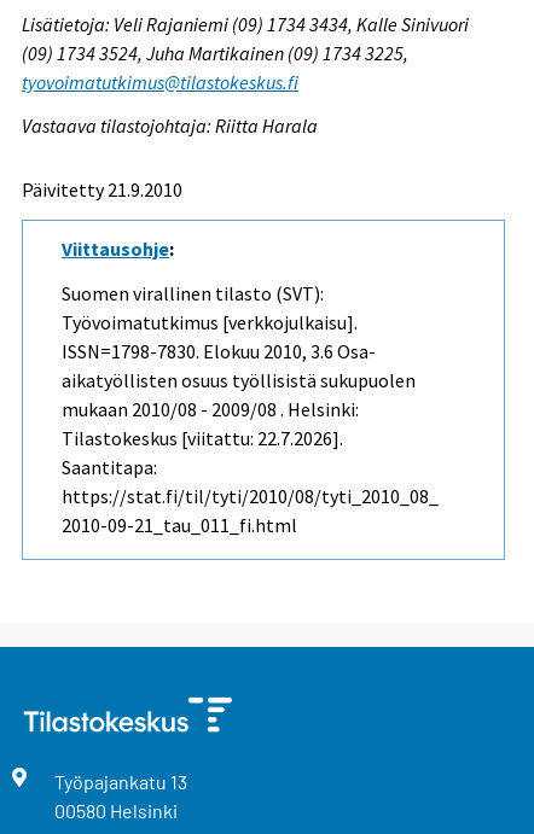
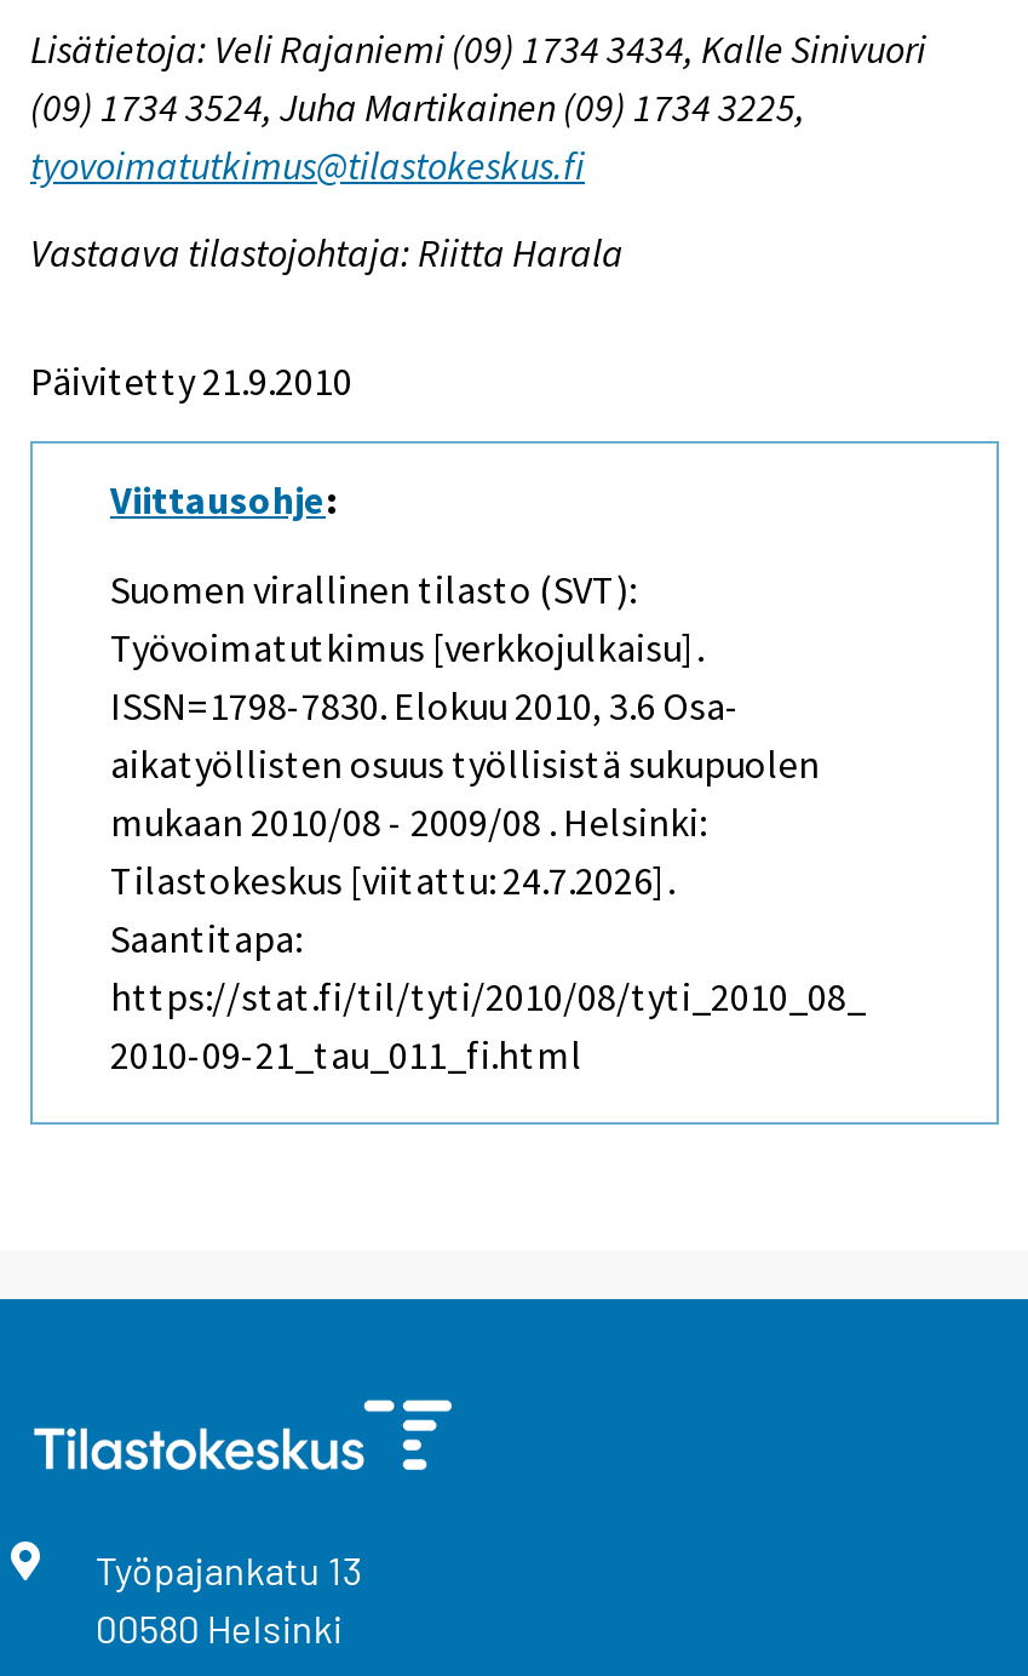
[62,426,343,450] Tilastokeskus [viitattu: 22.7.2026]. -> [110,856,674,905] Tilastokeskus [viitattu: 24.7.2026].

